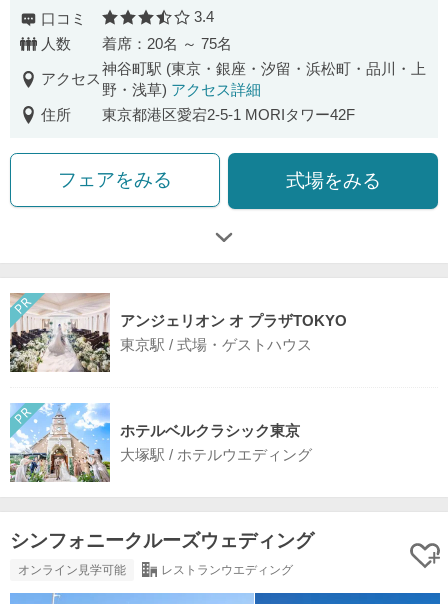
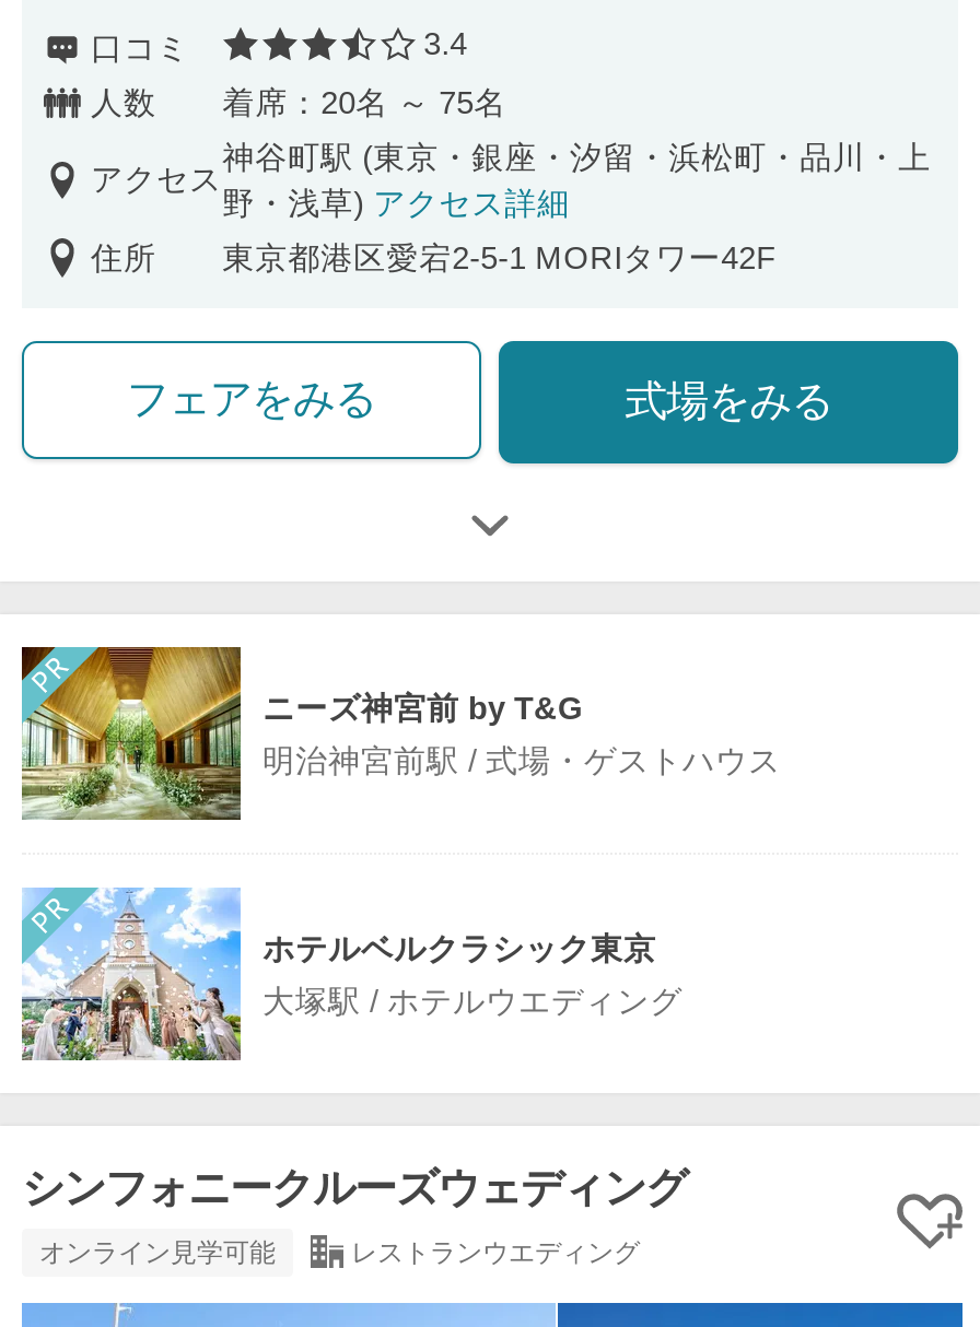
[10,293,347,373] [image] | アンジェリオン オ プラザTOKYO -> [20,645,584,820] [image] | ニーズ神宮前 by T&G
[120,337,312,353] 東京駅 / 式場・ゲストハウス -> [262,742,781,777] 明治神宮前駅 / 式場・ゲストハウス

